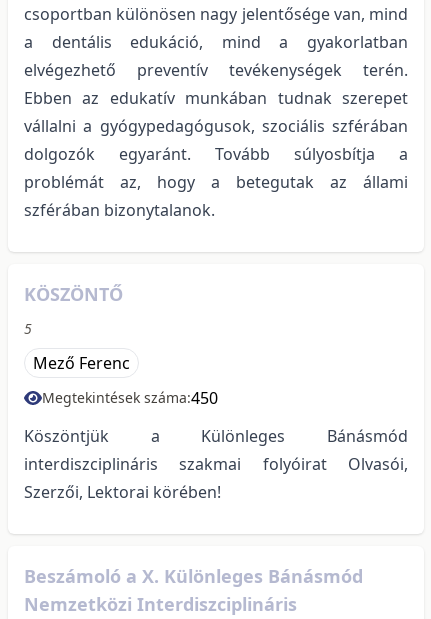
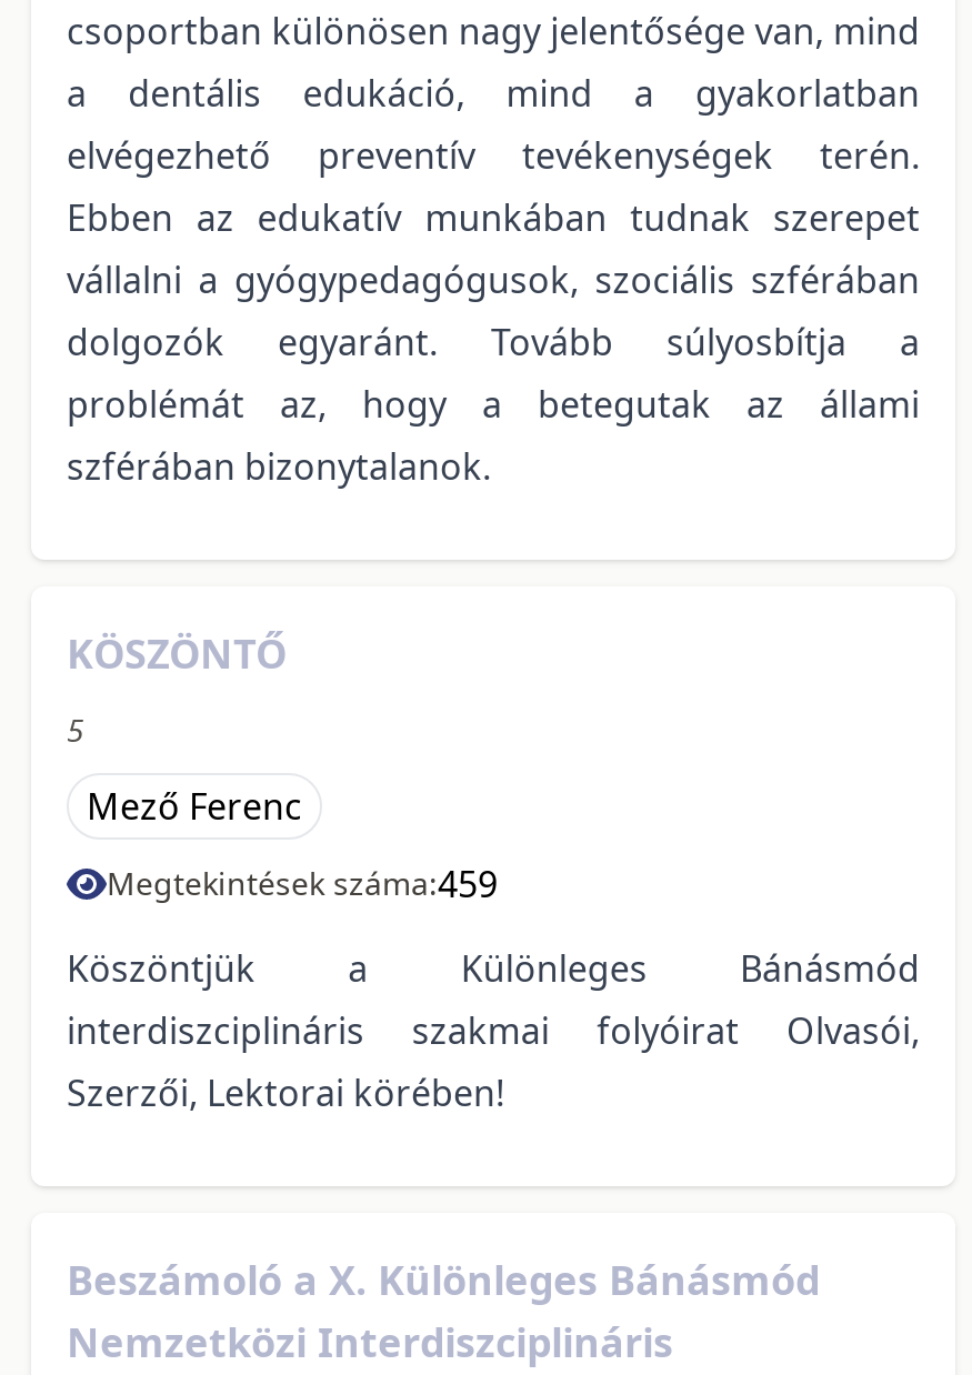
[42,387,218,409] Megtekintések száma:450 -> [107,860,498,909] Megtekintések száma:459

